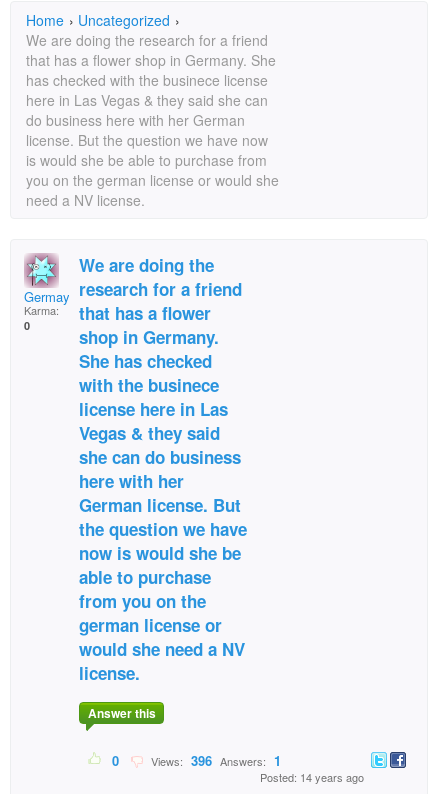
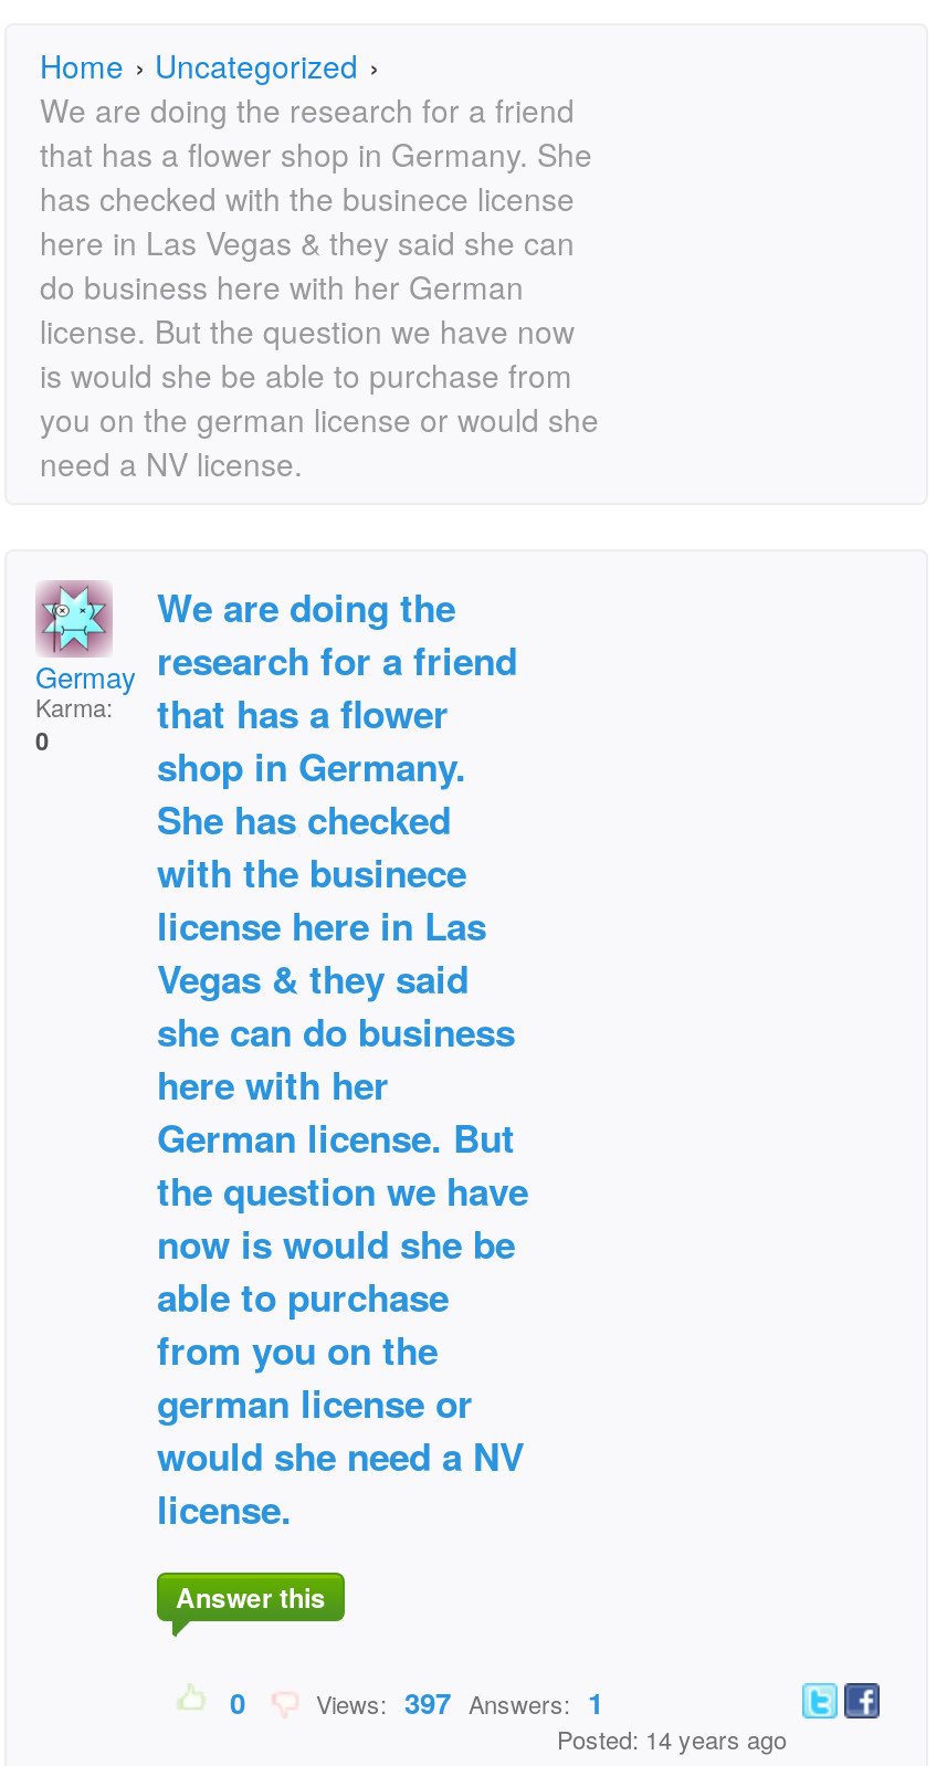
[145,751,281,770] Views: 396 Answers: 1 -> [303,1681,603,1723] Views: 397 Answers: 1

